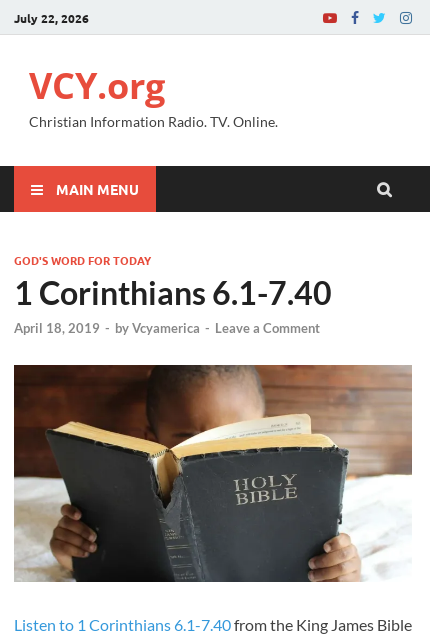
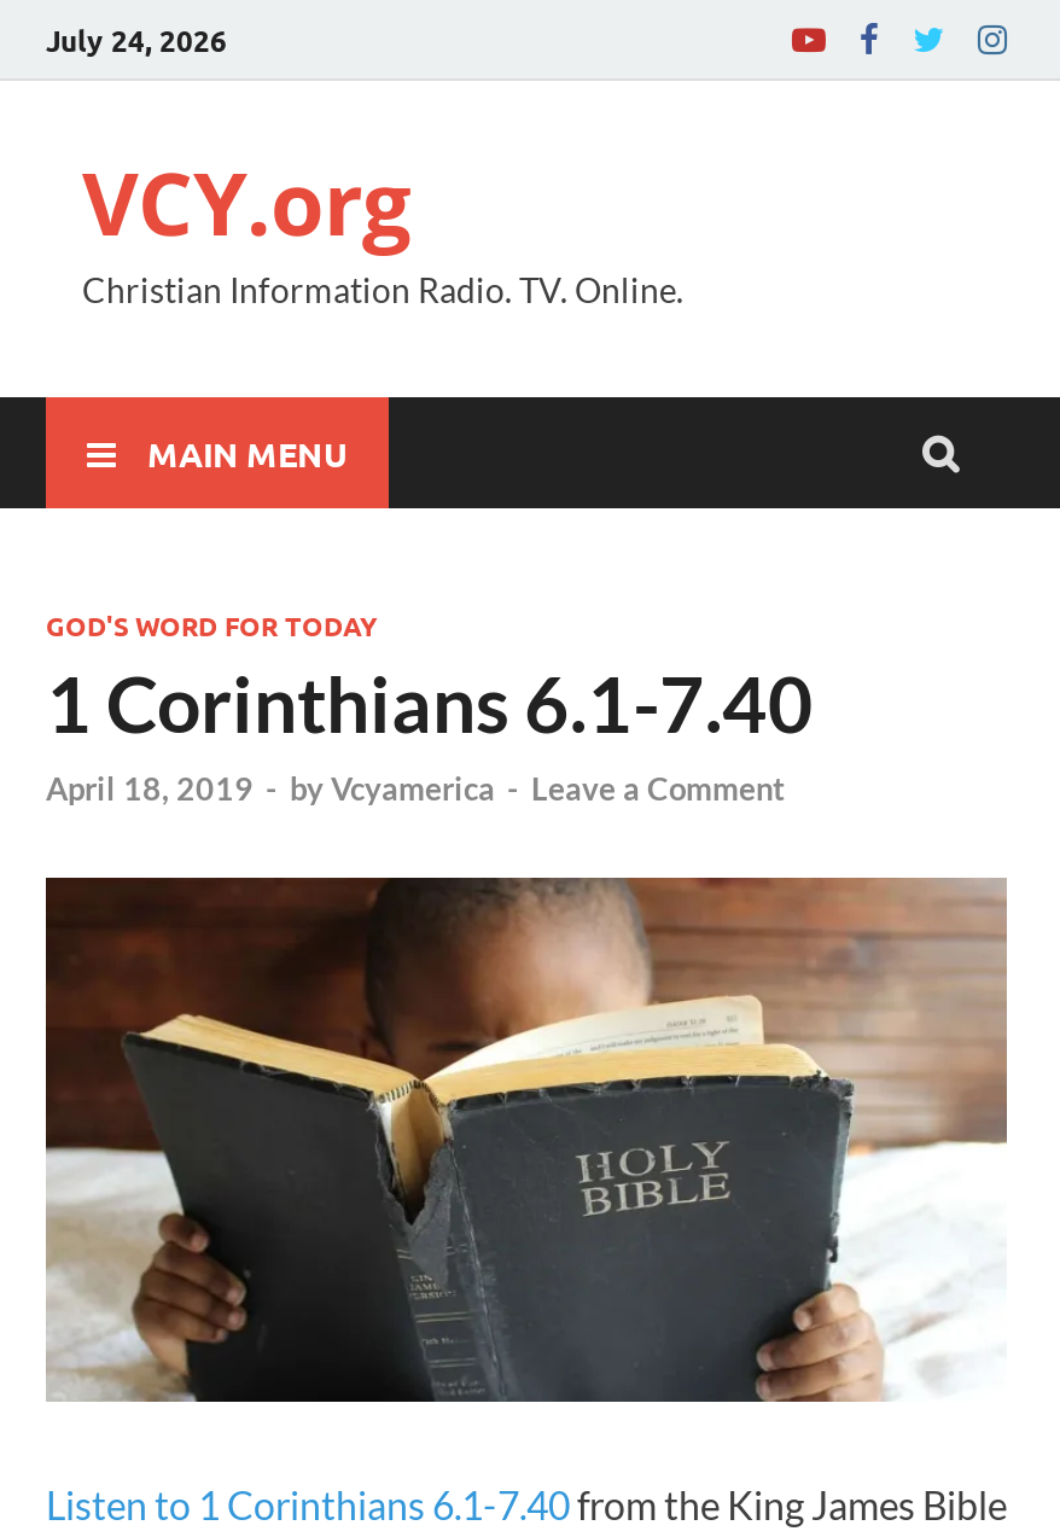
[14,9,89,25] July 22, 2026 -> [46,19,227,58] July 24, 2026

